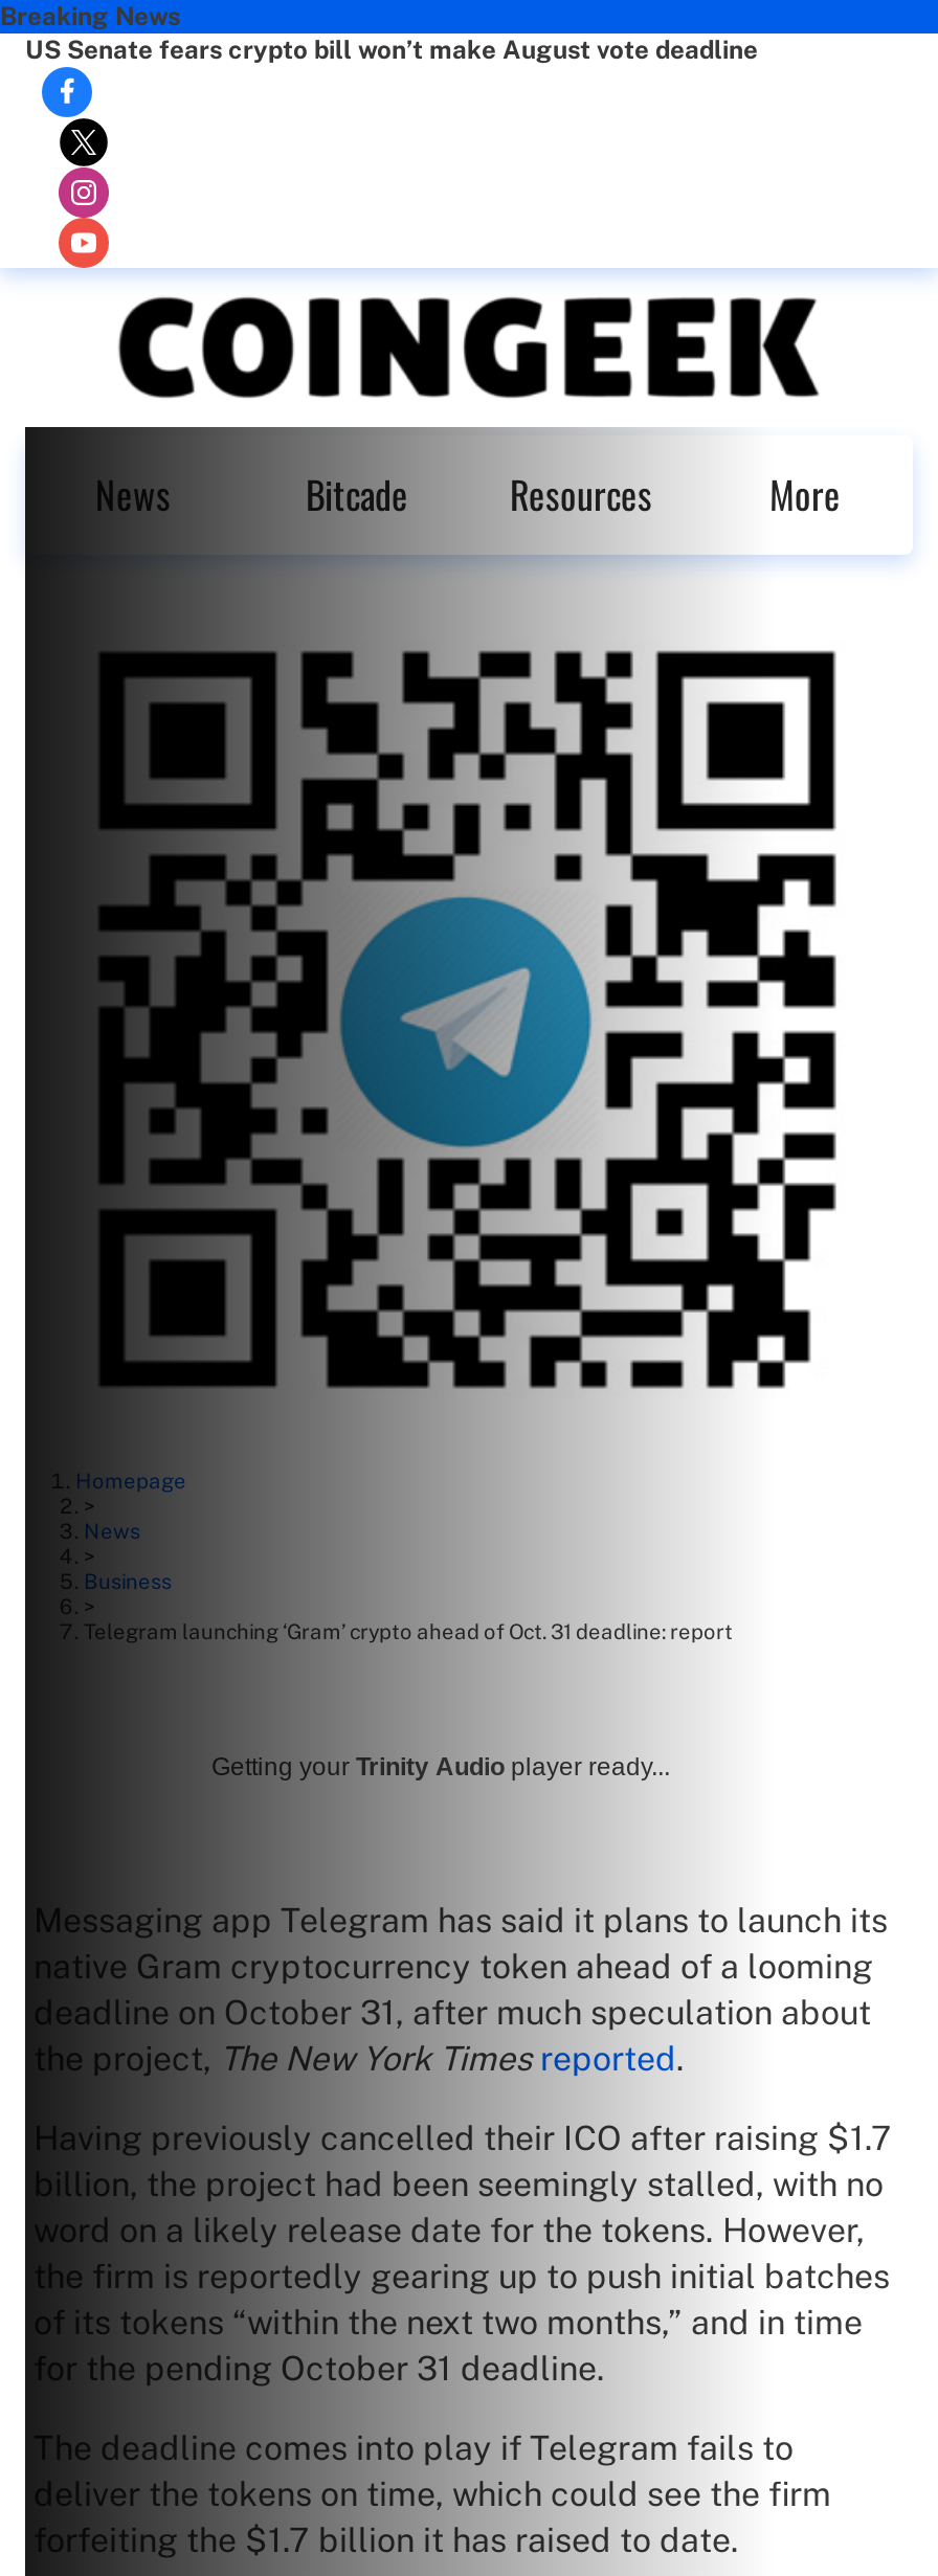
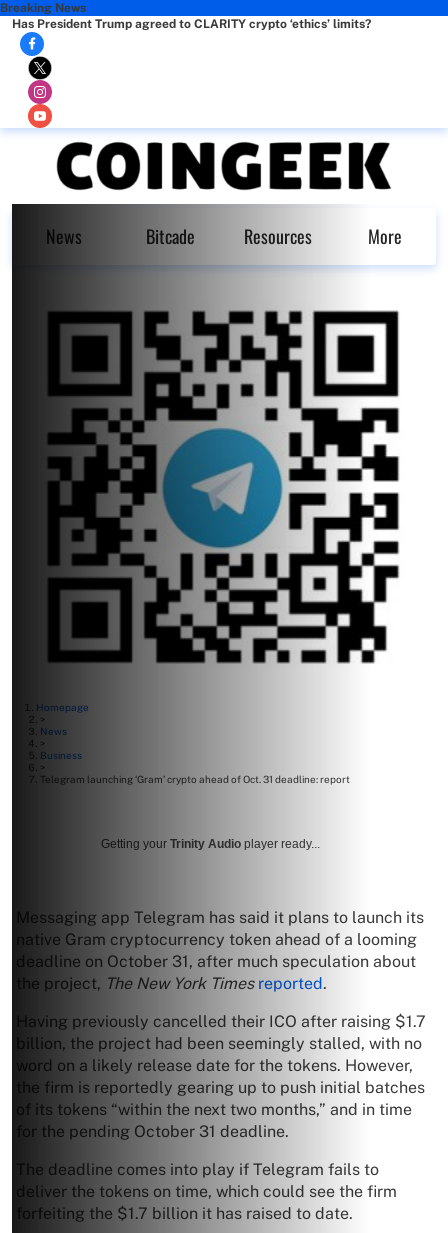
[25,36,758,65] US Senate fears crypto bill won’t make August vote deadline -> [12,17,371,31] Has President Trump agreed to CLARITY crypto ‘ethics’ limits?

